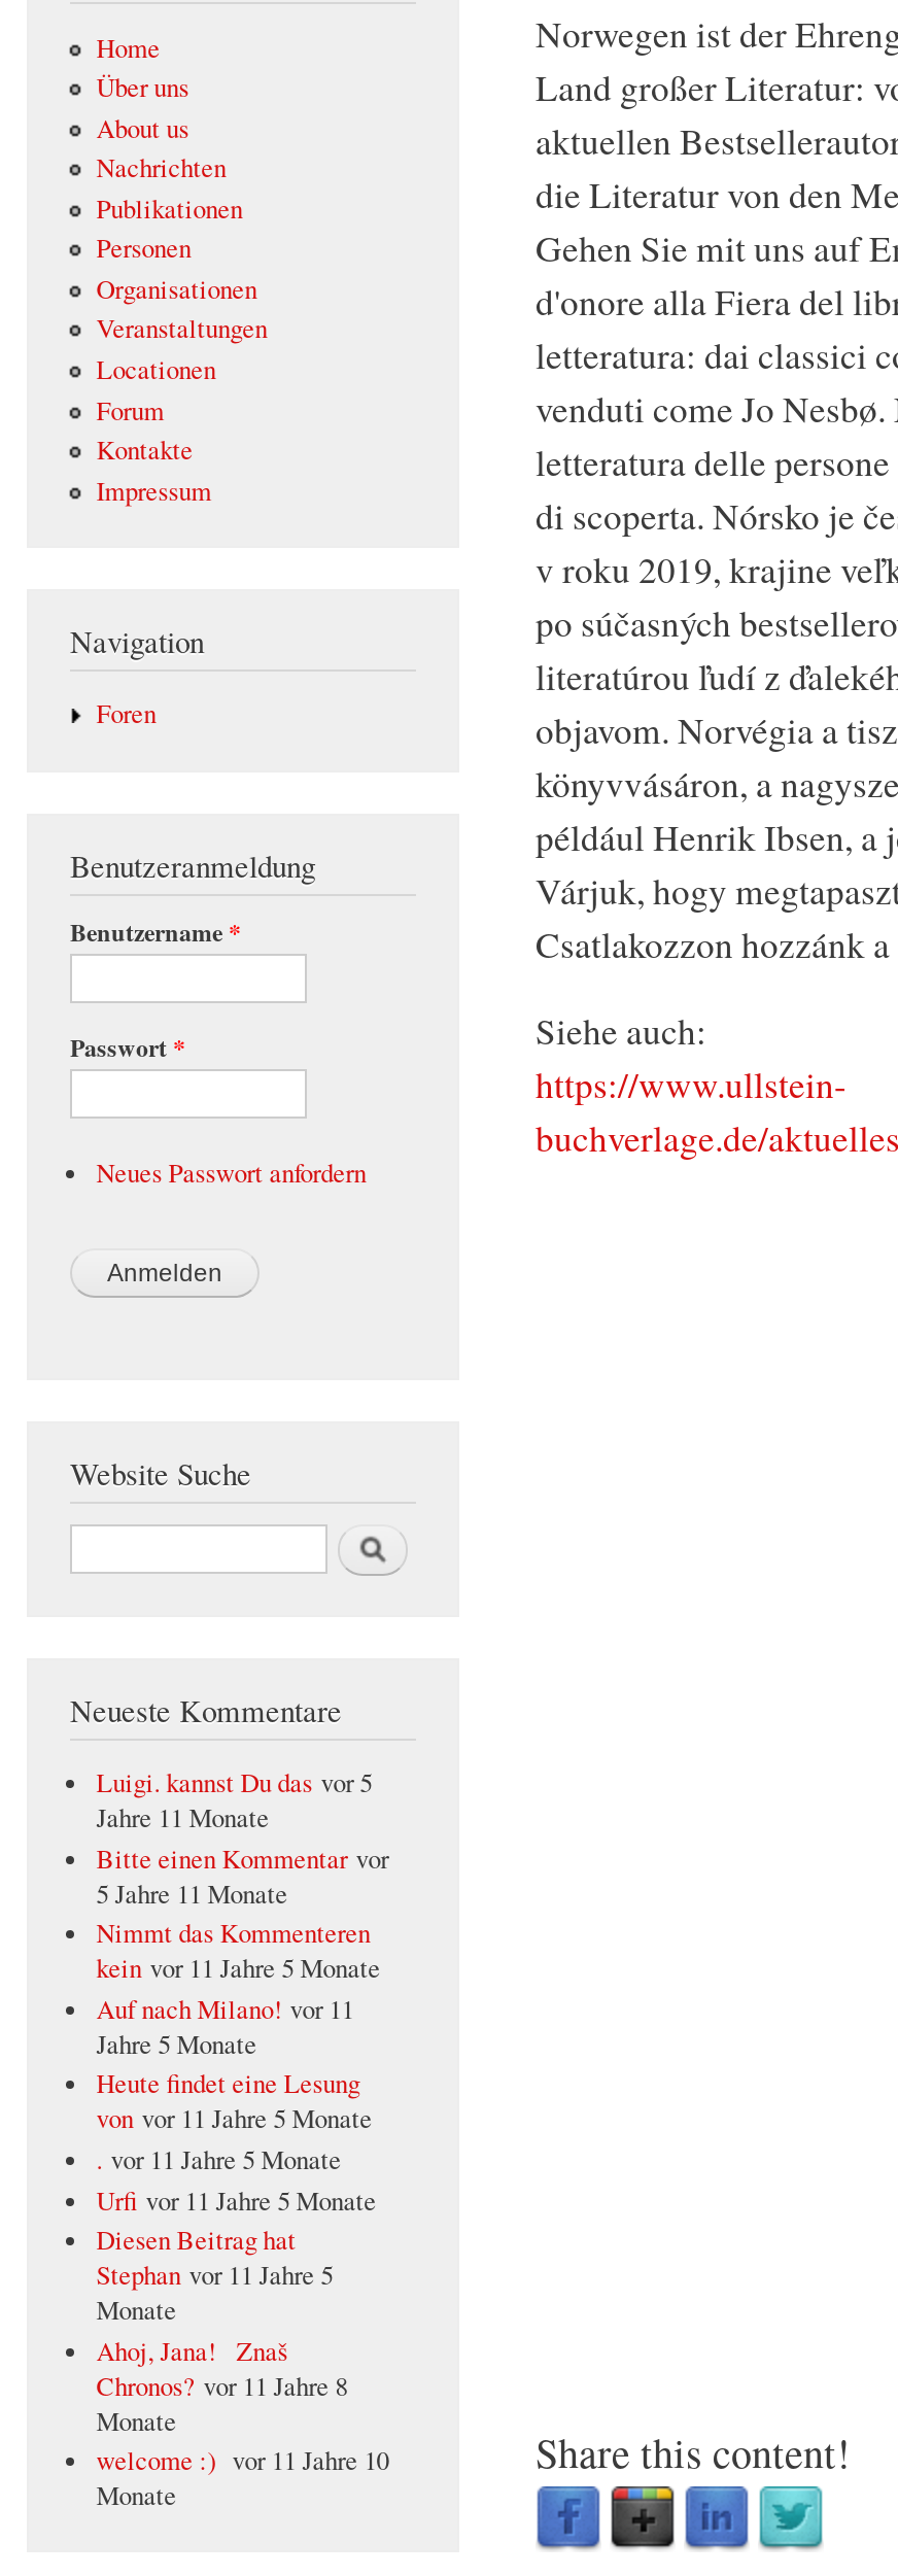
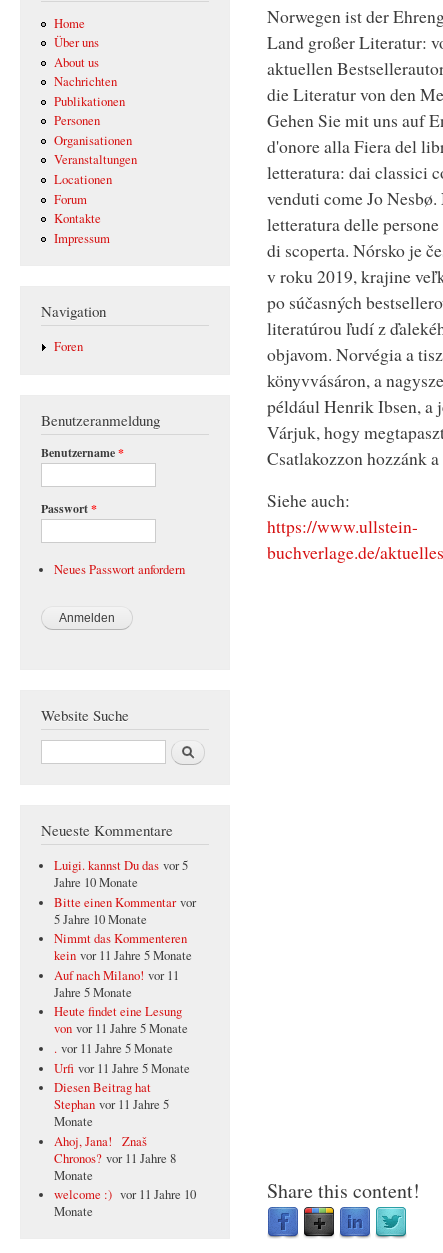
[96,1801,269,1836] Jahre 11 Monate -> [54,874,138,891] Jahre 10 Monate
[96,1876,288,1911] 5 Jahre 11 Monate -> [54,911,147,928] 5 Jahre 10 Monate

